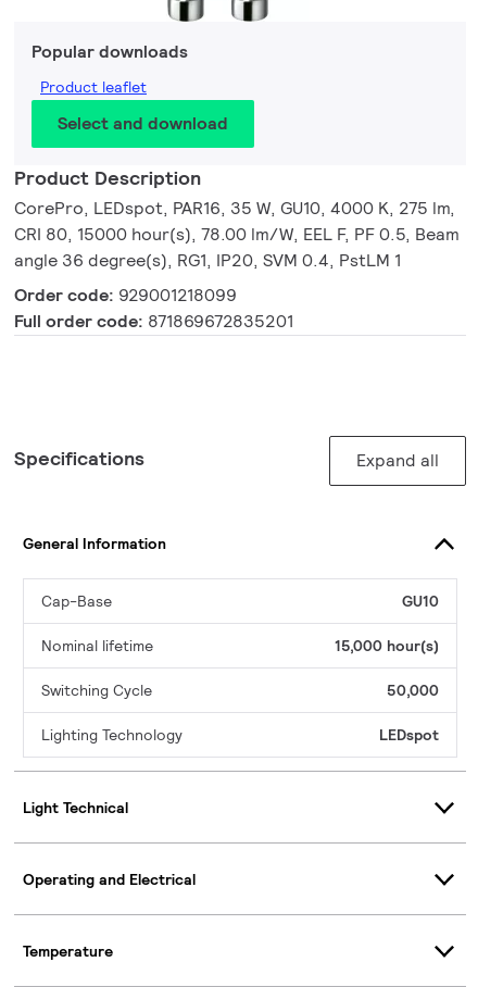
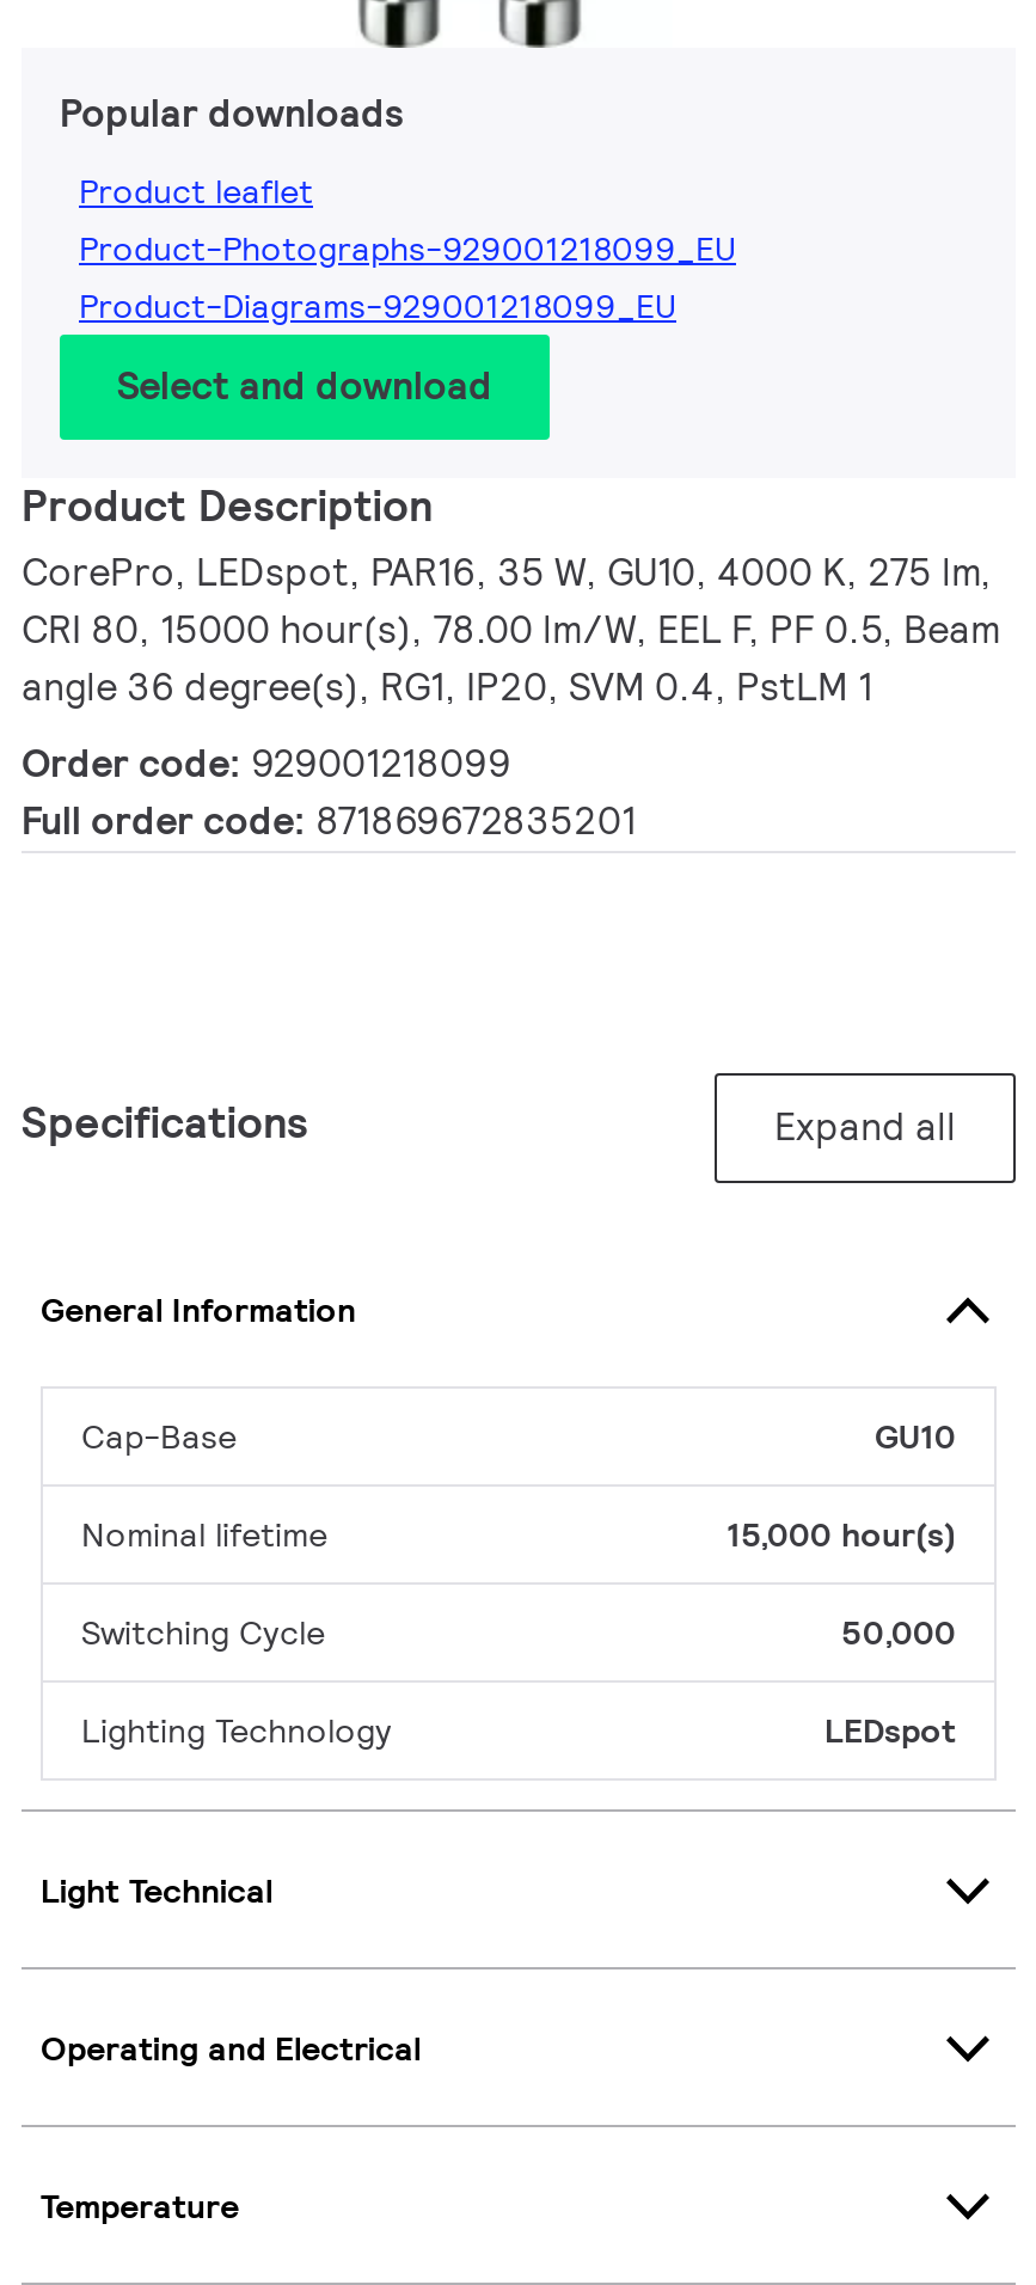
none -> [79,227,736,328] Product-Photographs-929001218099_EU | Product-Diagrams-929001218099_EU

